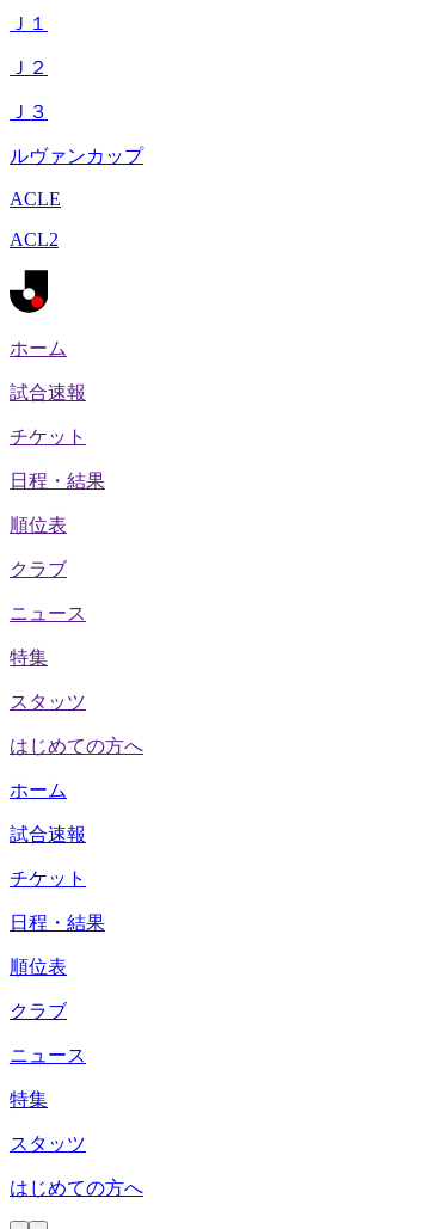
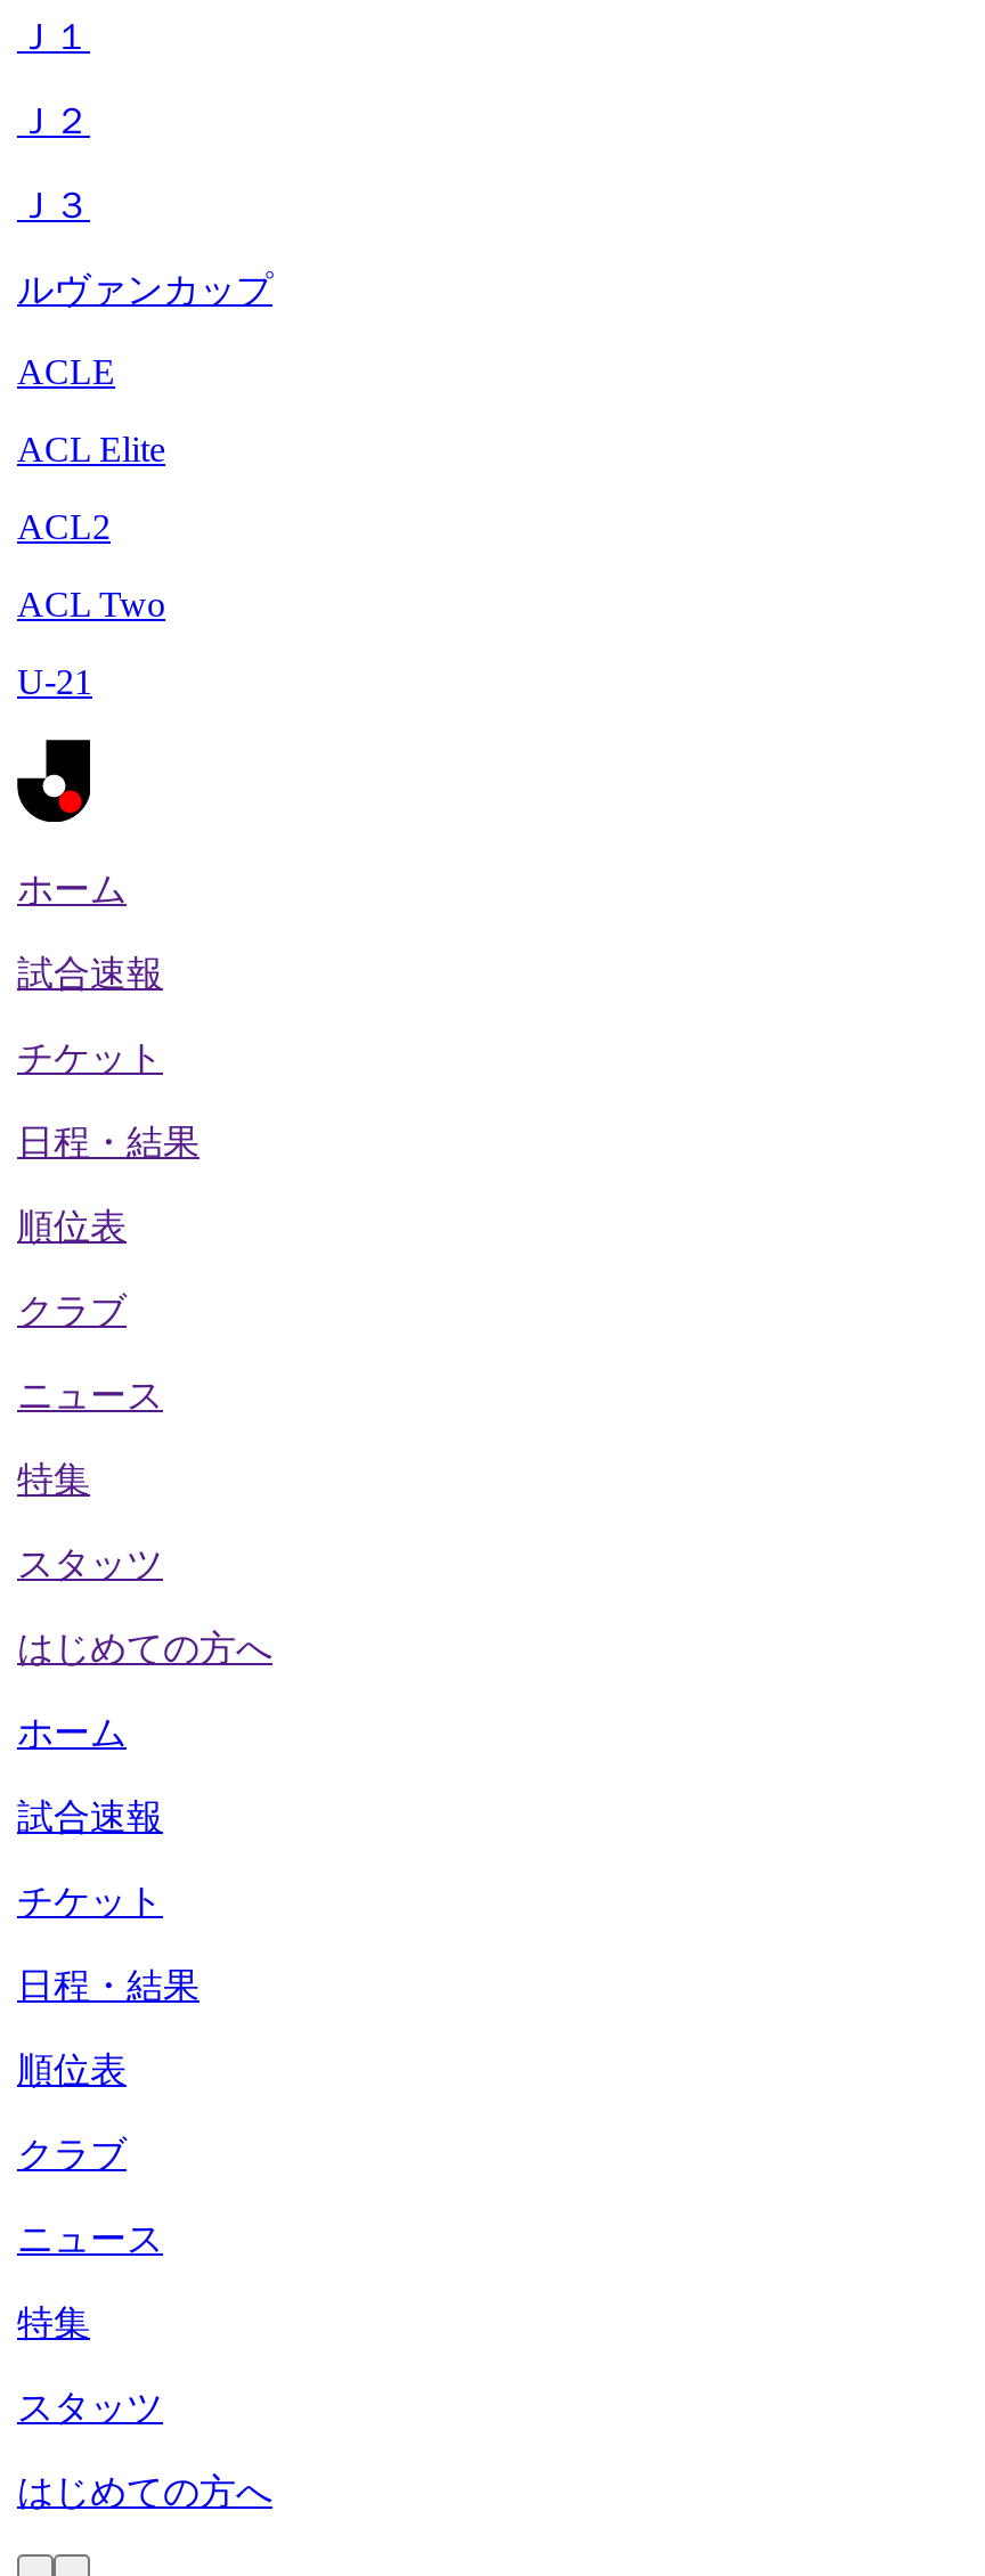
none -> [17,430,165,468] ACL Elite
none -> [17,585,165,701] ACL Two | U-21

